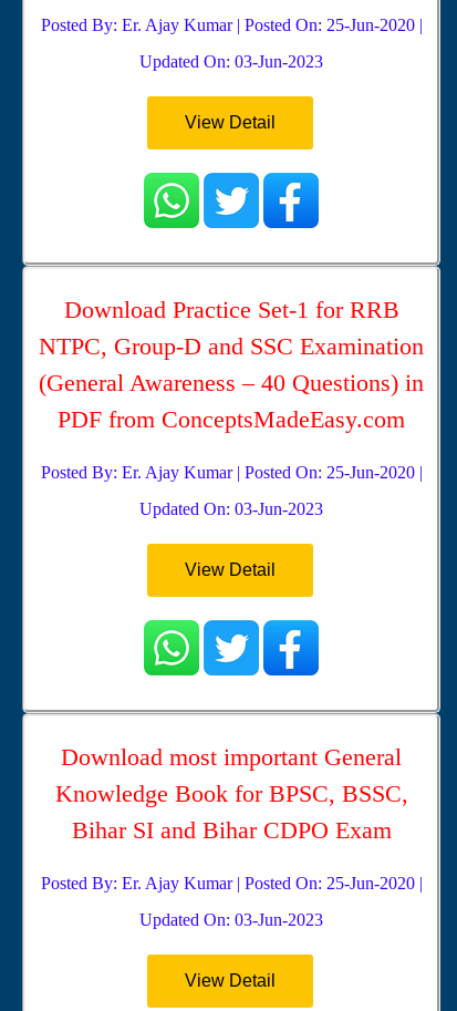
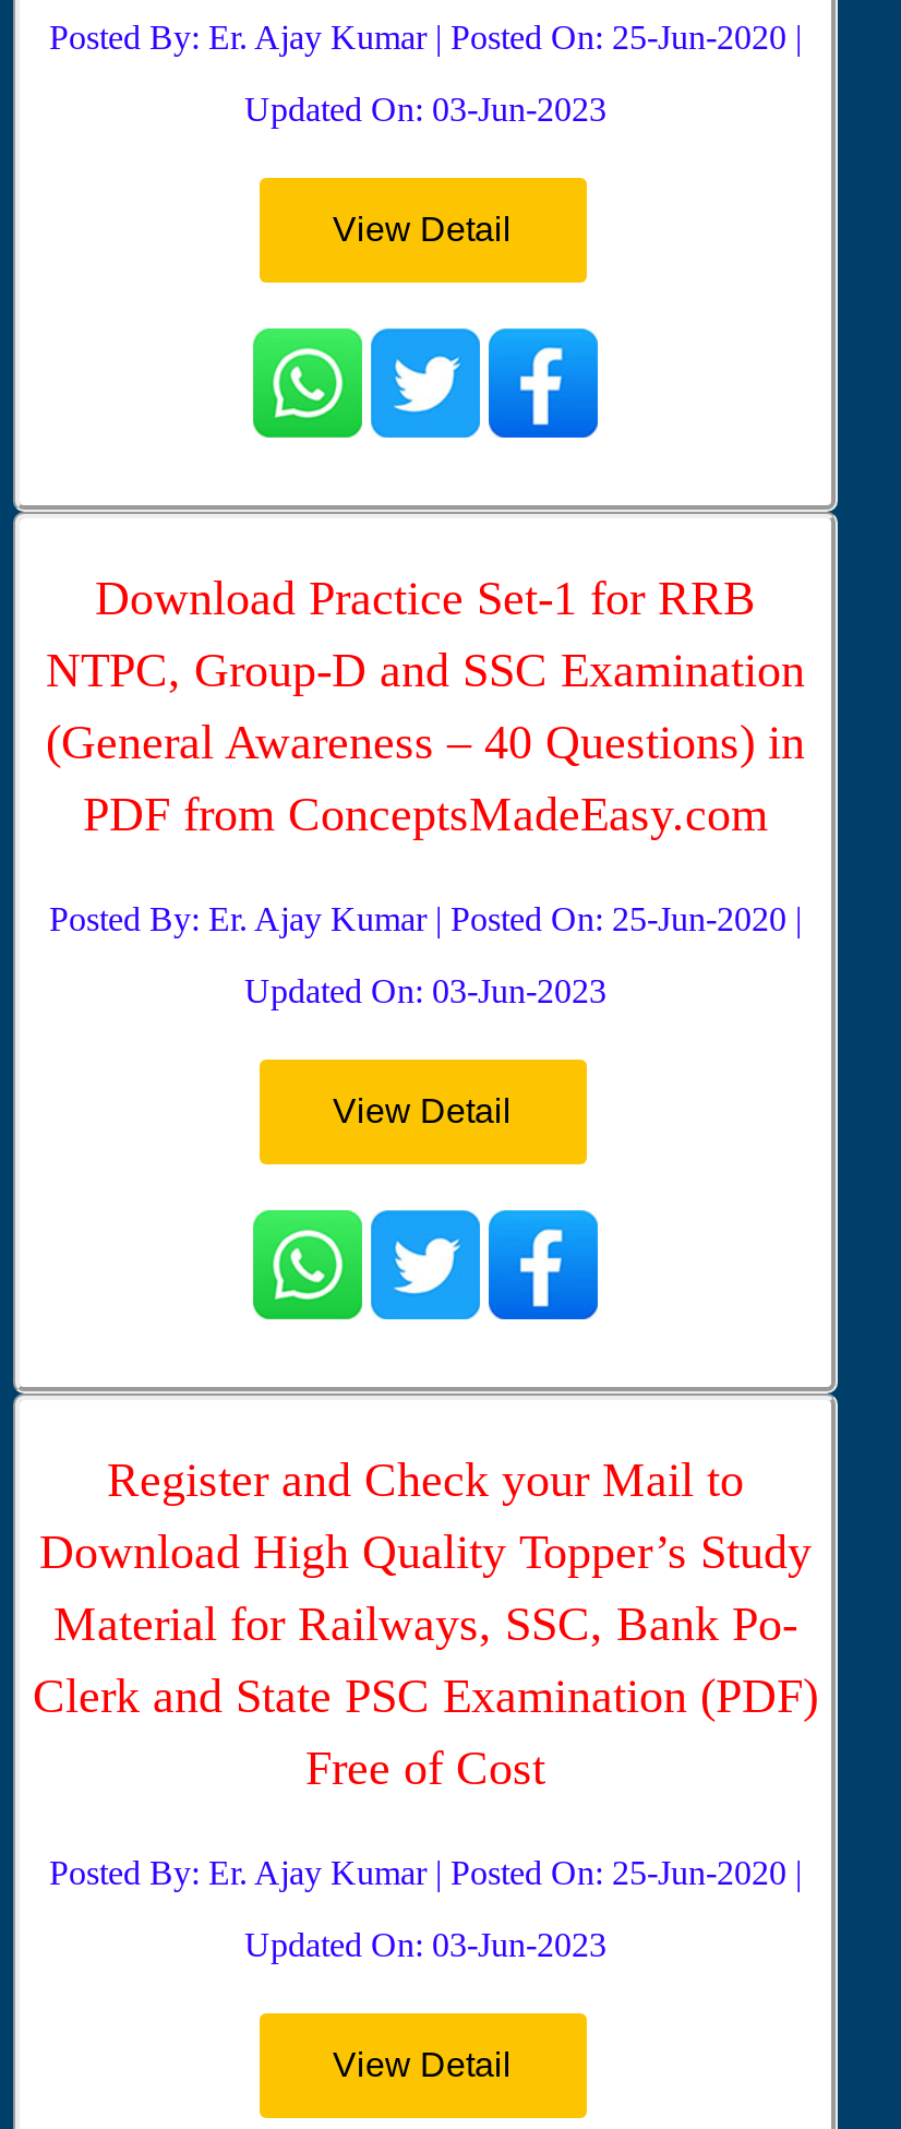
[55,743,408,844] Download most important General | Knowledge Book for BPSC, BSSC, | Bihar SI and Bihar CDPO Exam -> [33,1452,818,1795] Register and Check your Mail to | Download High Quality Topper’s Study | Material for Railways, SSC, Bank Po- | Clerk and State PSC Examination (PDF) | Free of Cost

